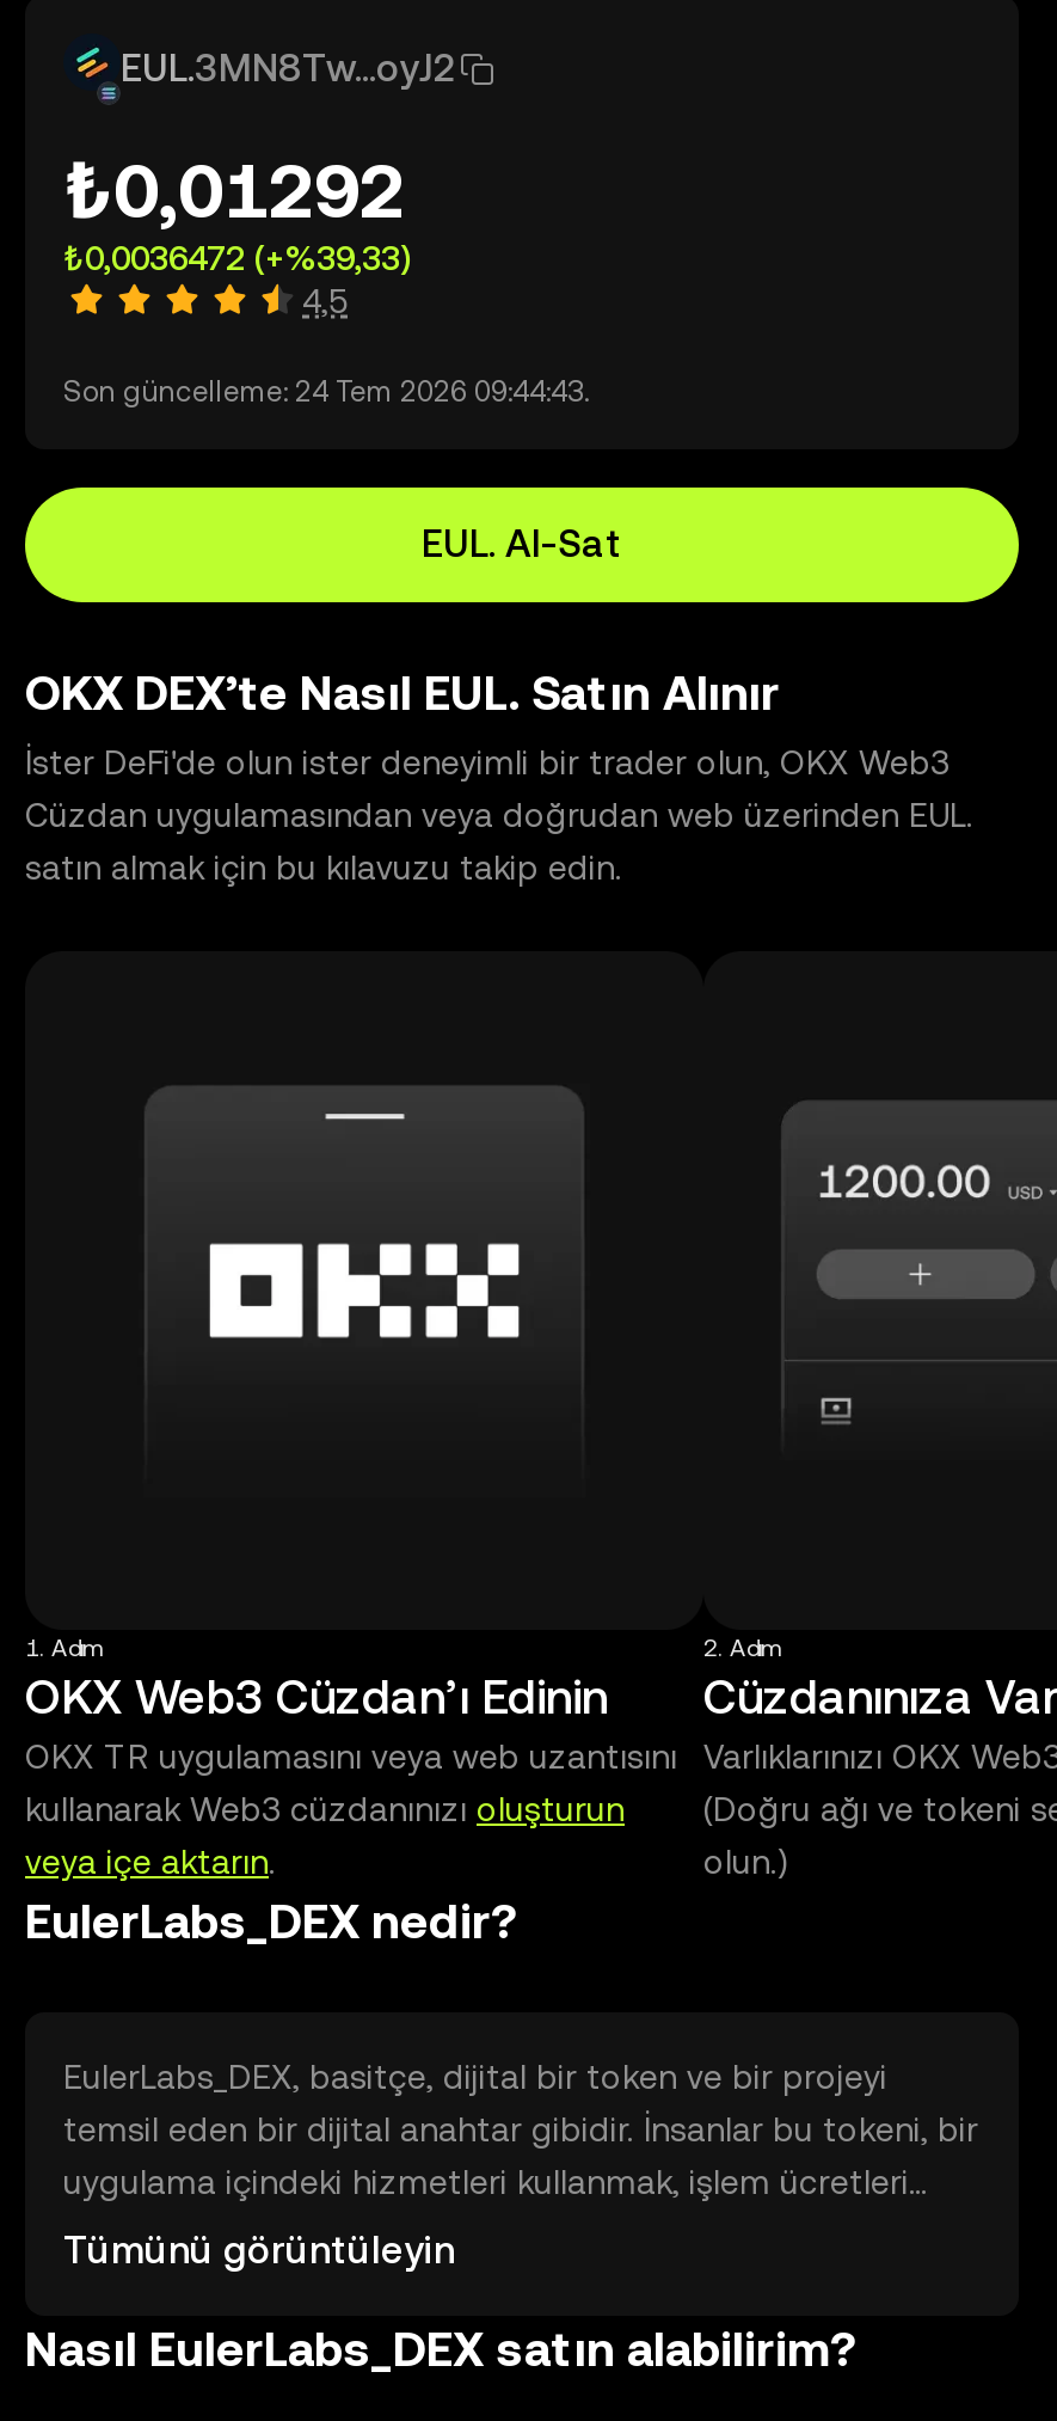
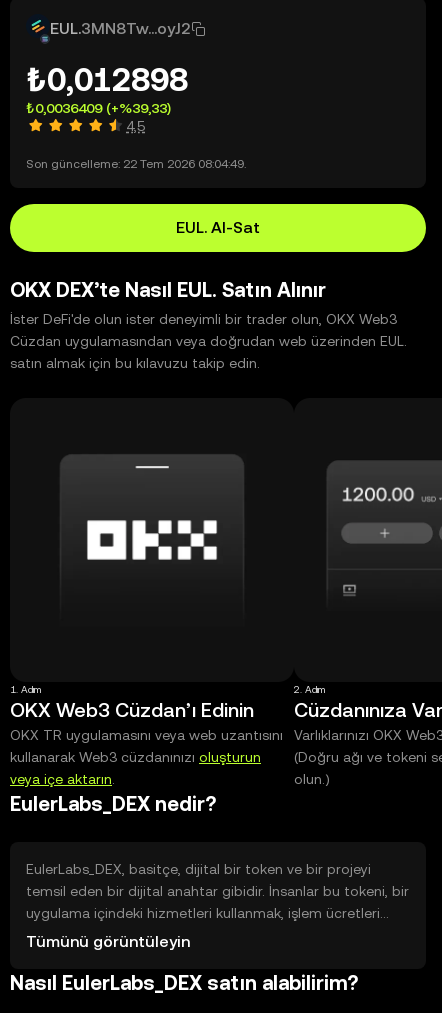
[63,146,405,234] ₺0,01292 -> [26,61,188,98] ₺0,012898
[63,239,410,277] ₺0,0036472 (+%39,33) -> [26,100,171,116] ₺0,0036409 (+%39,33)
[63,375,589,409] Son güncelleme: 24 Tem 2026 09:44:43. -> [26,157,246,171] Son güncelleme: 22 Tem 2026 08:04:49.

